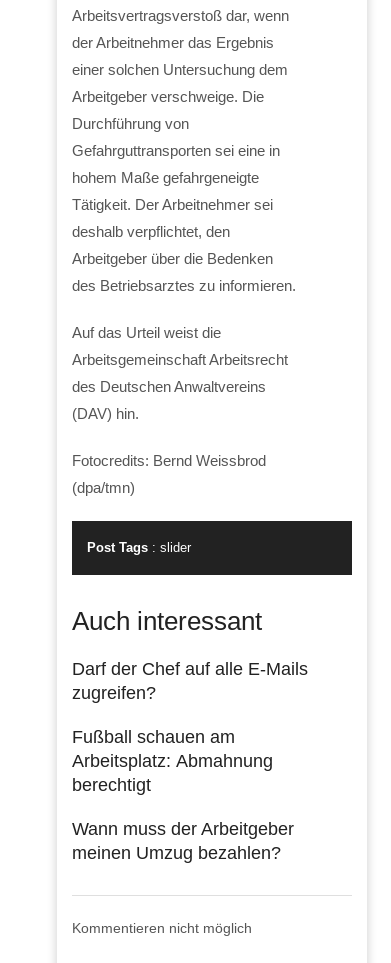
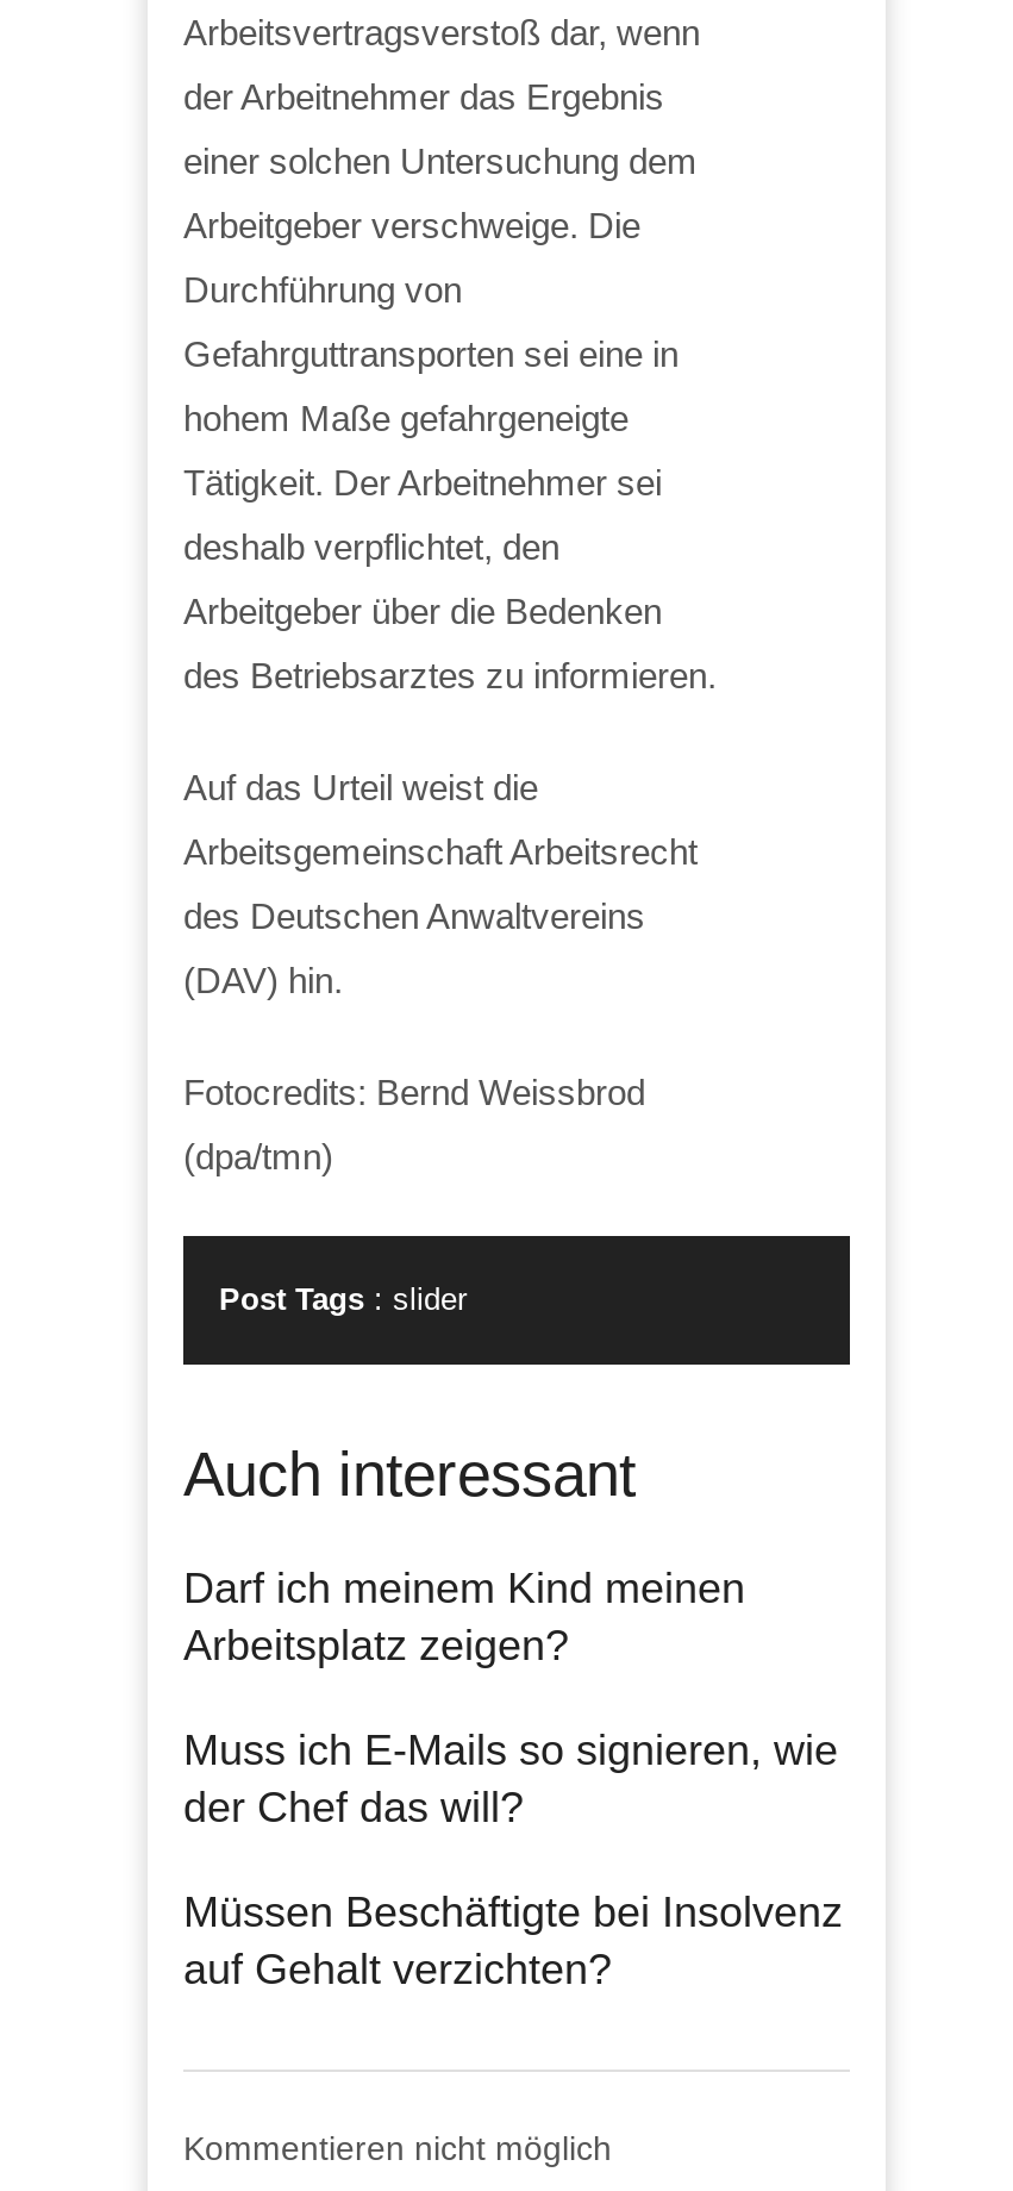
[72,659,308,703] Darf der Chef auf alle E-Mails | zugreifen? -> [183,1564,745,1669] Darf ich meinem Kind meinen | Arbeitsplatz zeigen?
[72,727,273,795] Fußball schauen am | Arbeitsplatz: Abmahnung | berechtigt -> [183,1726,838,1831] Muss ich E-Mails so signieren, wie | der Chef das will?
[72,819,294,863] Wann muss der Arbeitgeber | meinen Umzug bezahlen? -> [183,1888,843,1993] Müssen Beschäftigte bei Insolvenz | auf Gehalt verzichten?

